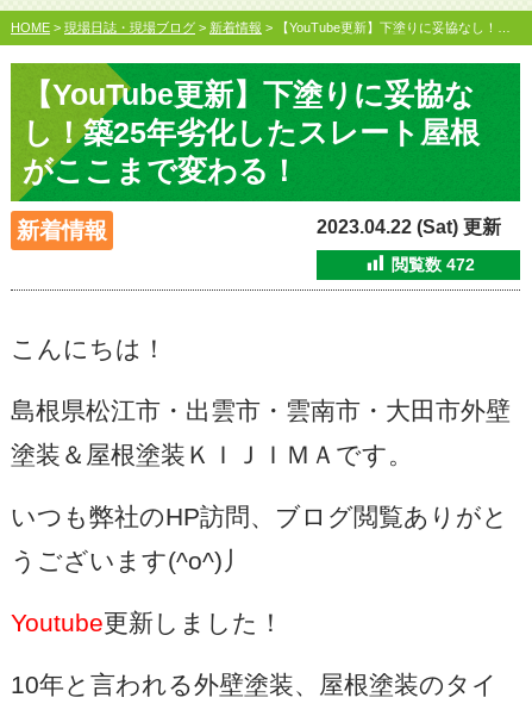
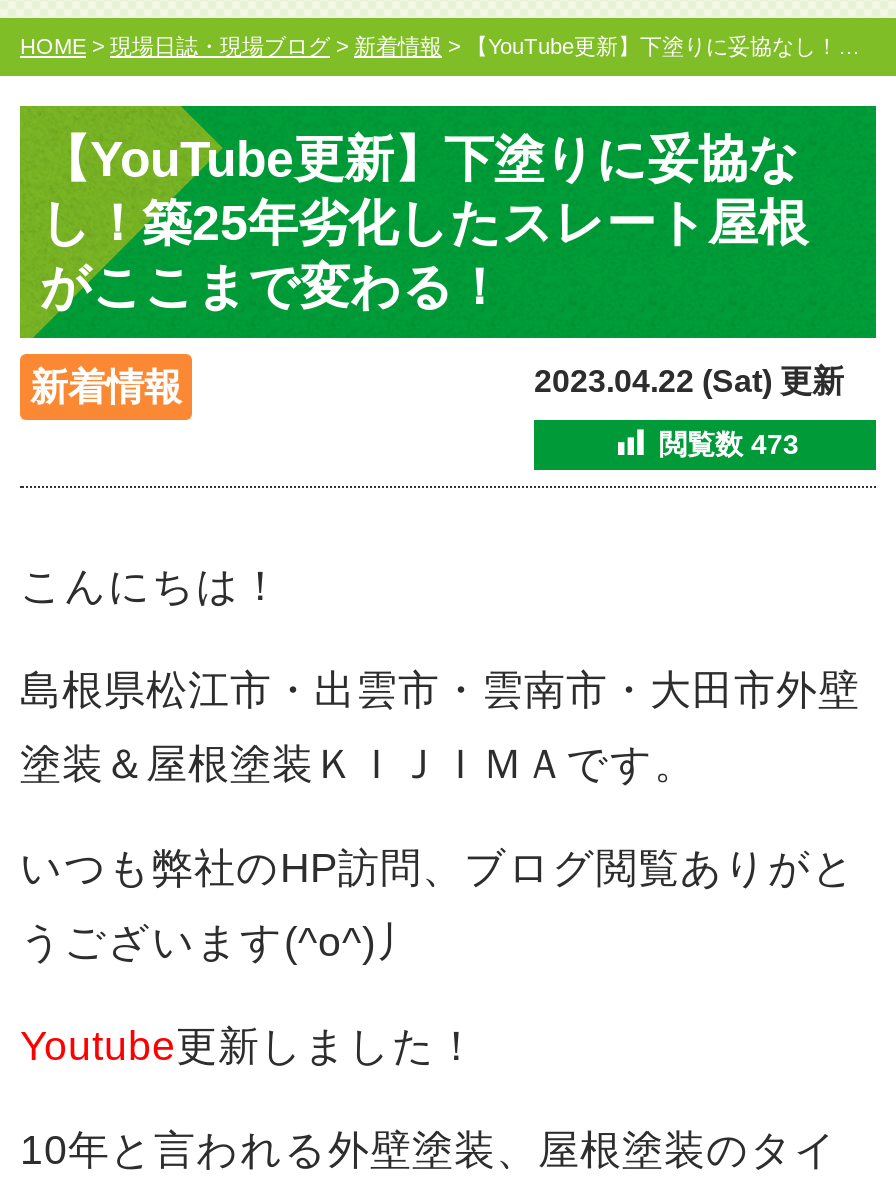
[391,255,474,274] 閲覧数472 -> [659,428,799,460] 閲覧数473

